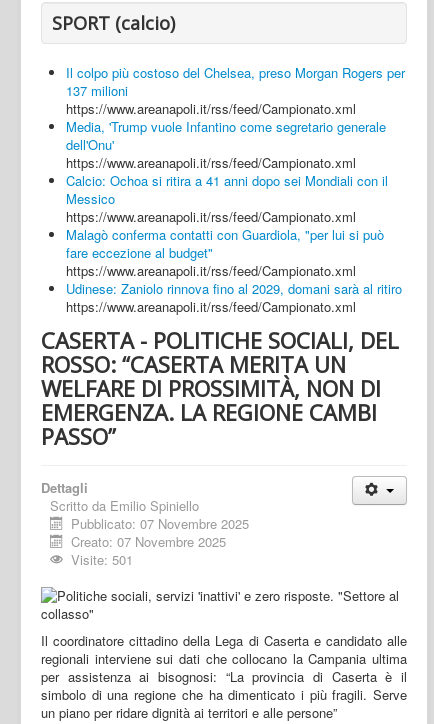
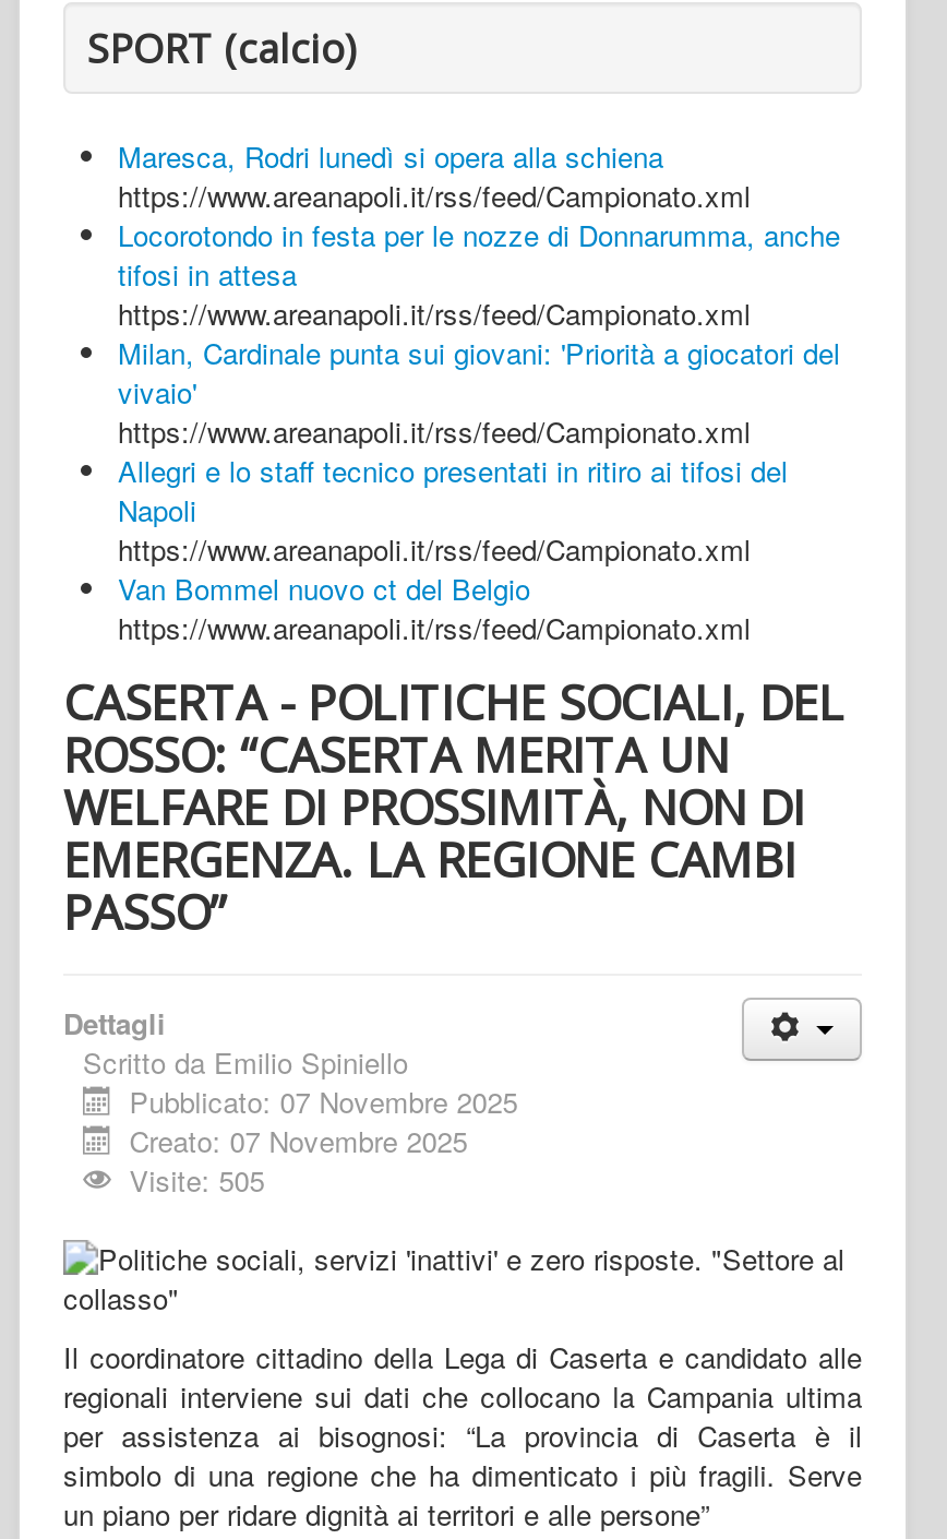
[66,63,405,100] Il colpo più costoso del Chelsea, preso Morgan Rogers per | 137 milioni -> [118,135,663,177] Maresca, Rodri lunedì si opera alla schiena
[66,117,386,154] Media, 'Trump vuole Infantino come segretario generale | dell'Onu' -> [118,214,840,294] Locorotondo in festa per le nozze di Donnarumma, anche | tifosi in attesa
[66,171,388,208] Calcio: Ochoa si ritira a 41 anni dopo sei Mondiali con il | Messico -> [118,332,840,412] Milan, Cardinale punta sui giovani: 'Priorità a giocatori del | vivaio'
[66,225,384,262] Malagò conferma contatti con Guardiola, "per lui si può | fare eccezione al budget" -> [118,449,788,530] Allegri e lo staff tecnico presentati in ritiro ai tifosi del | Napoli
[66,279,402,298] Udinese: Zaniolo rinnova fino al 2029, domani sarà al ritiro -> [118,567,530,609] Van Bommel nuovo ct del Belgio
[71,550,133,569] Visite: 501 -> [129,1159,264,1200] Visite: 505

